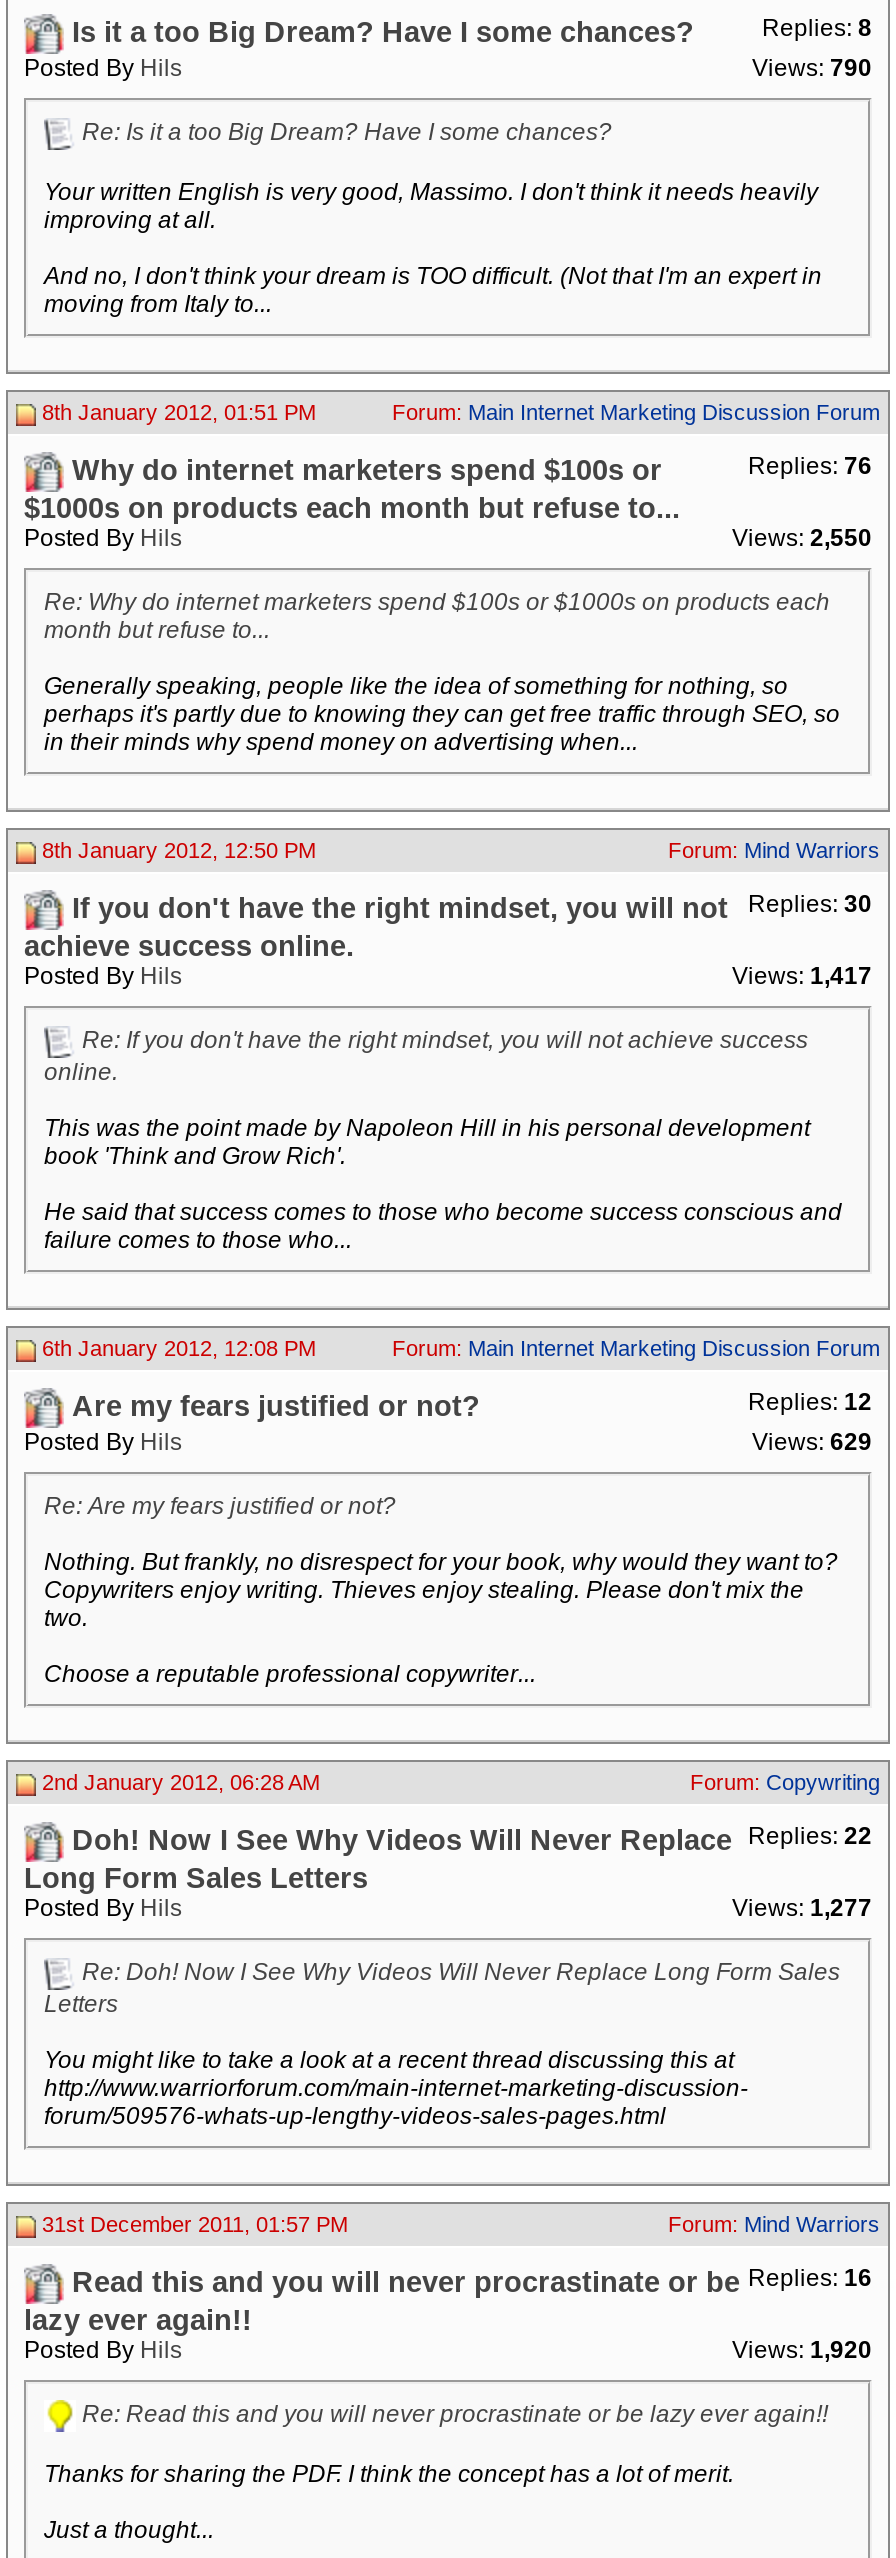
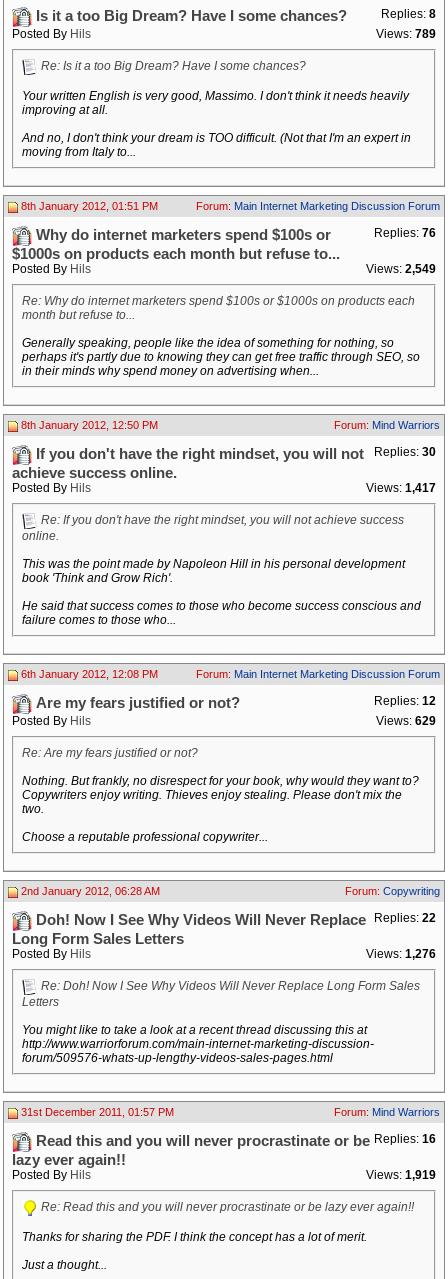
[752,54,872,82] Views: 790 -> [376,27,436,41] Views: 789
[732,524,872,552] Views: 2,550 -> [366,262,436,276] Views: 2,549
[732,1894,872,1922] Views: 1,277 -> [366,947,436,961] Views: 1,276
[732,2336,872,2364] Views: 1,920 -> [366,1168,436,1182] Views: 1,919

